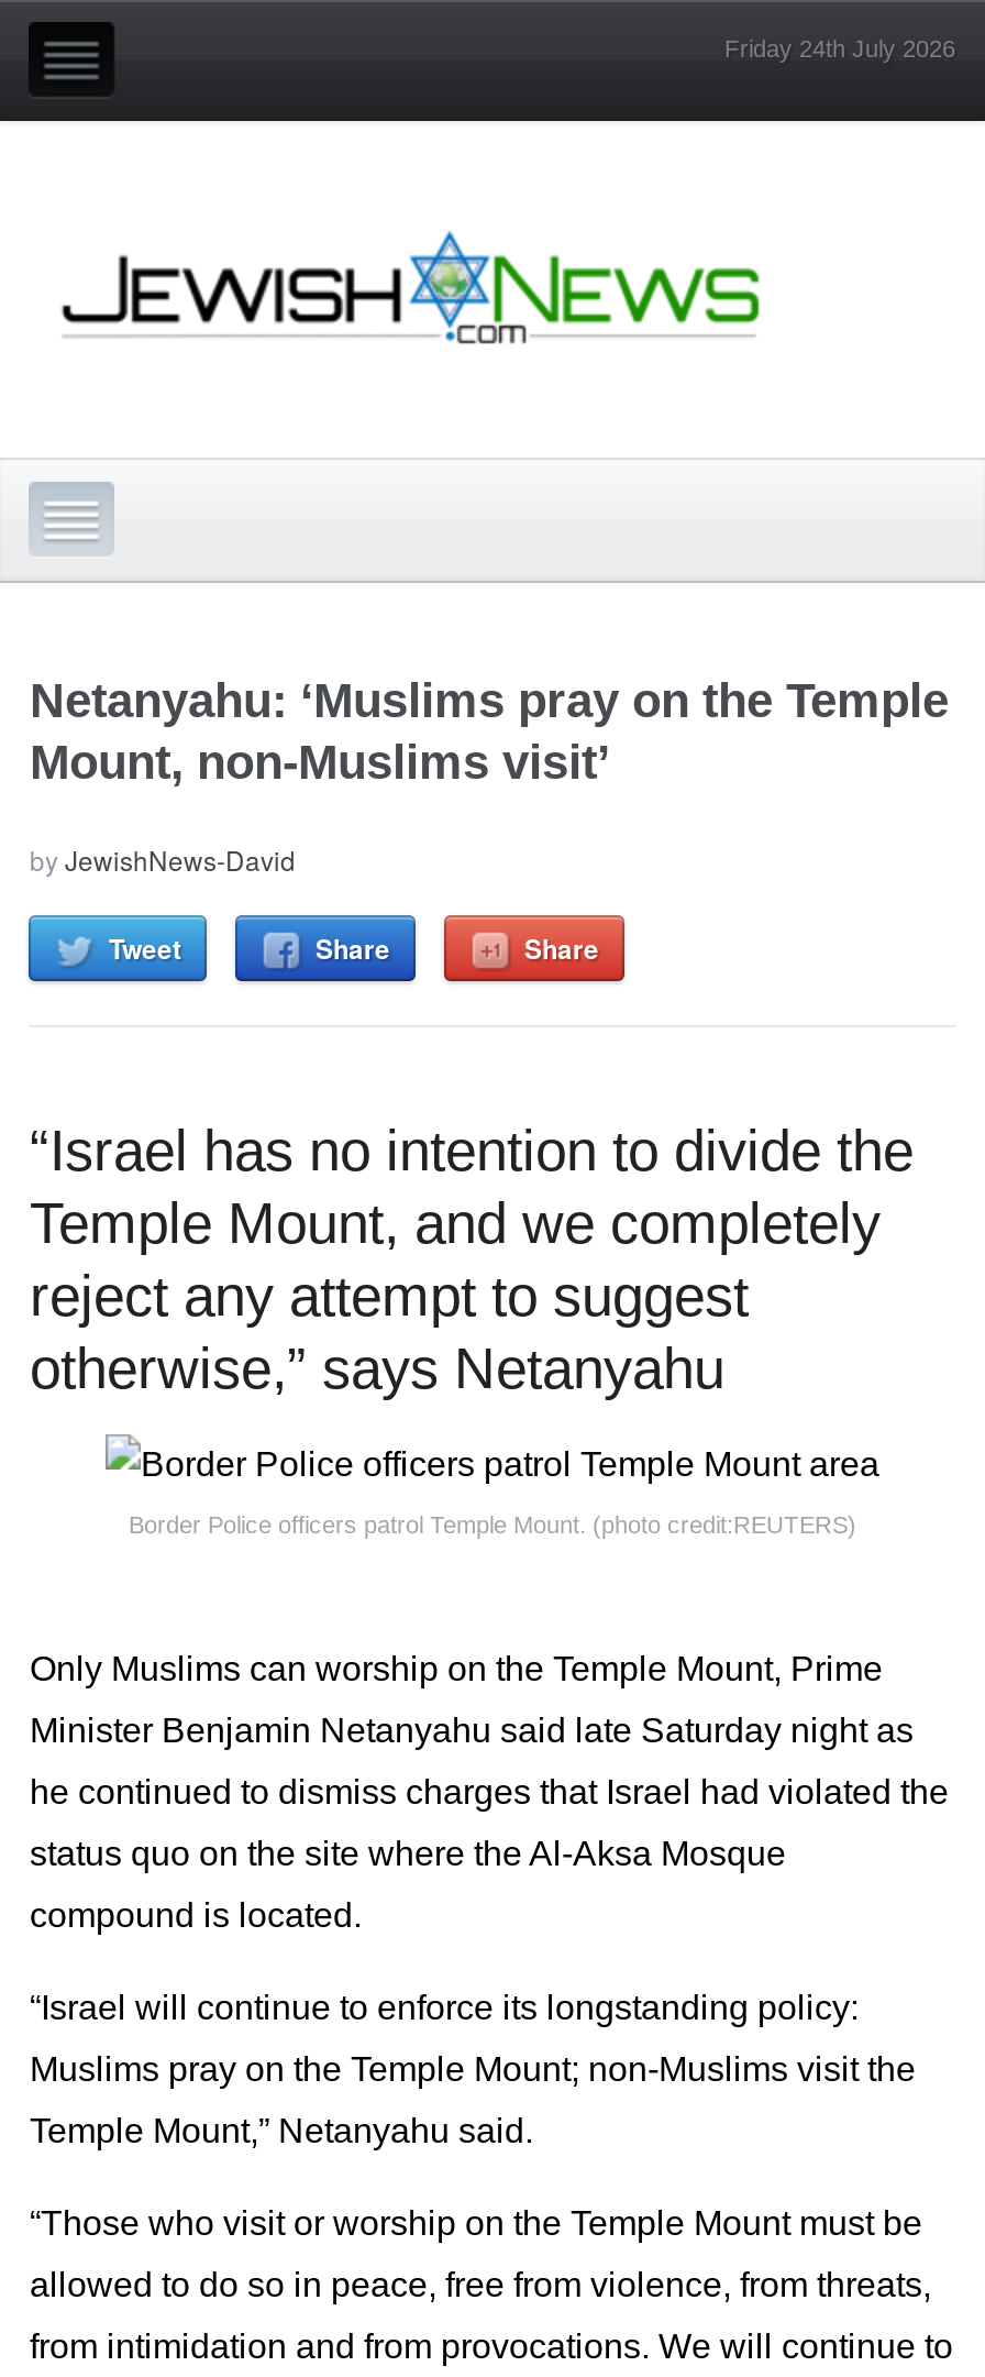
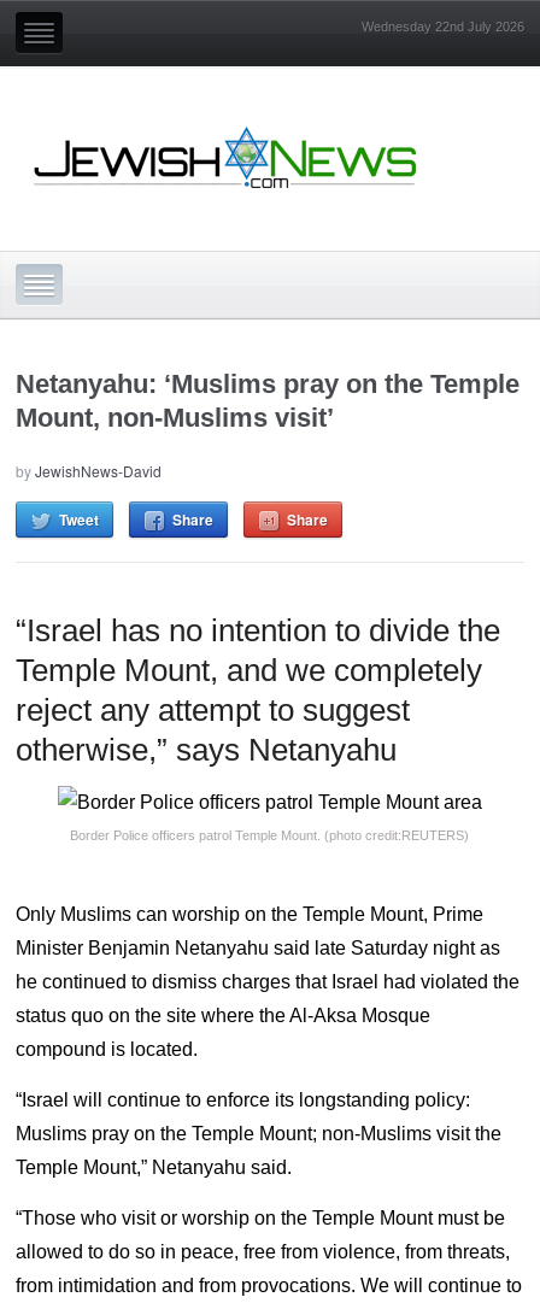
[724,35,955,62] Friday 24th July 2026 -> [361,19,524,34] Wednesday 22nd July 2026

